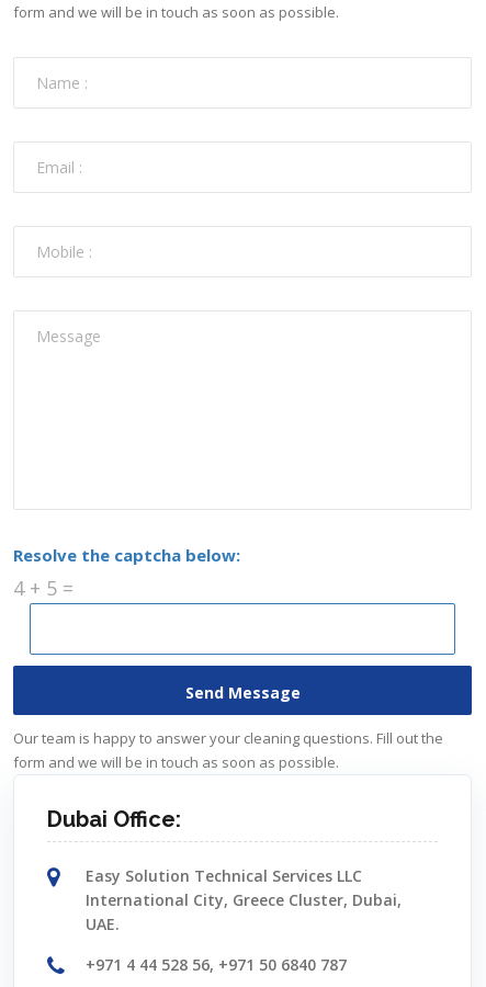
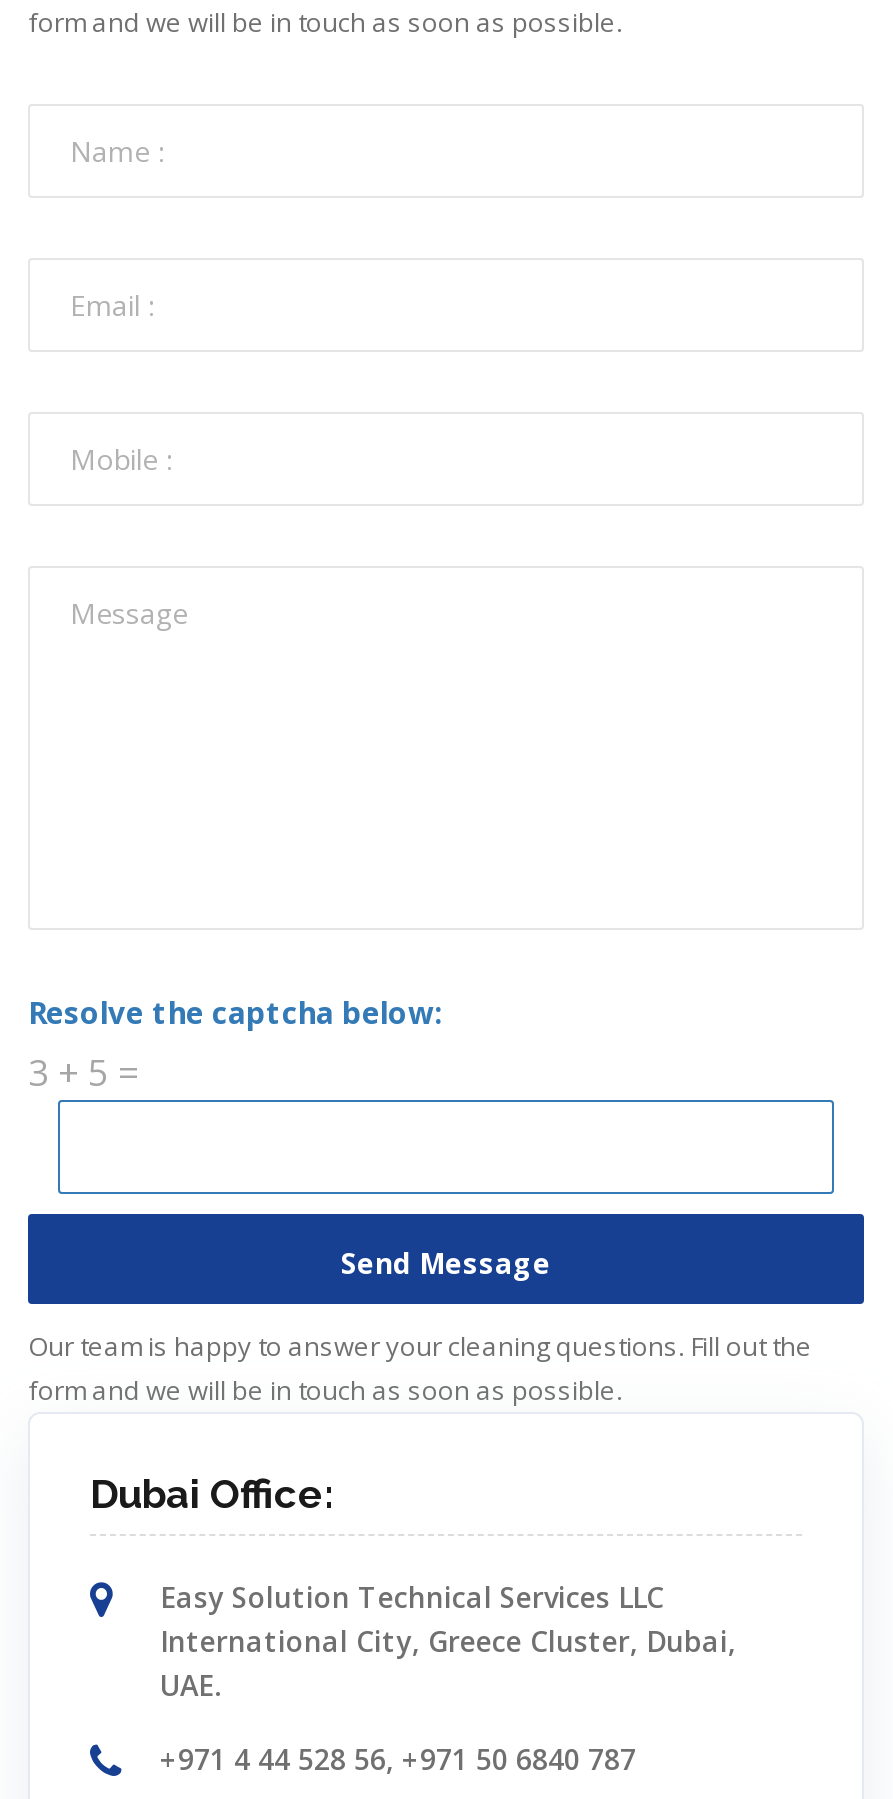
[13,575,74,601] 4 + 5 = -> [28,1048,138,1096] 3 + 5 =

